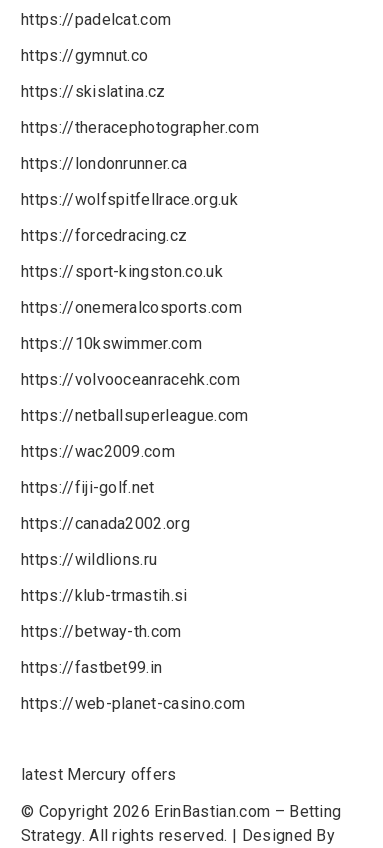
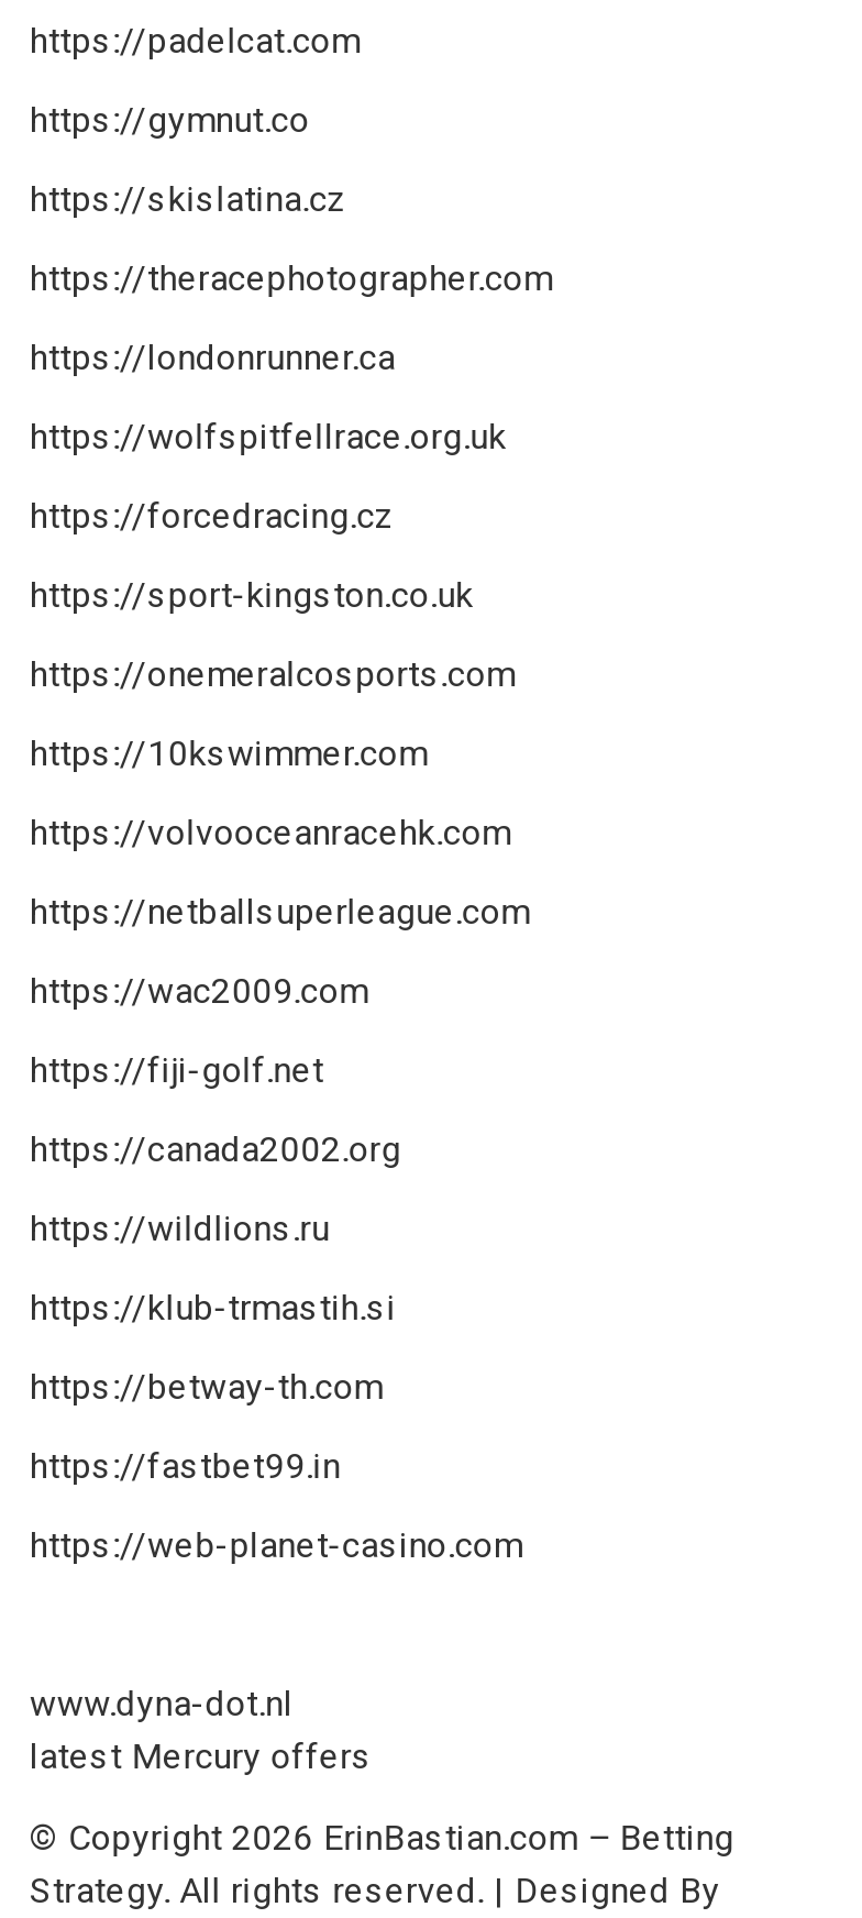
none -> [30,1683,293,1725] www.dyna-dot.nl

